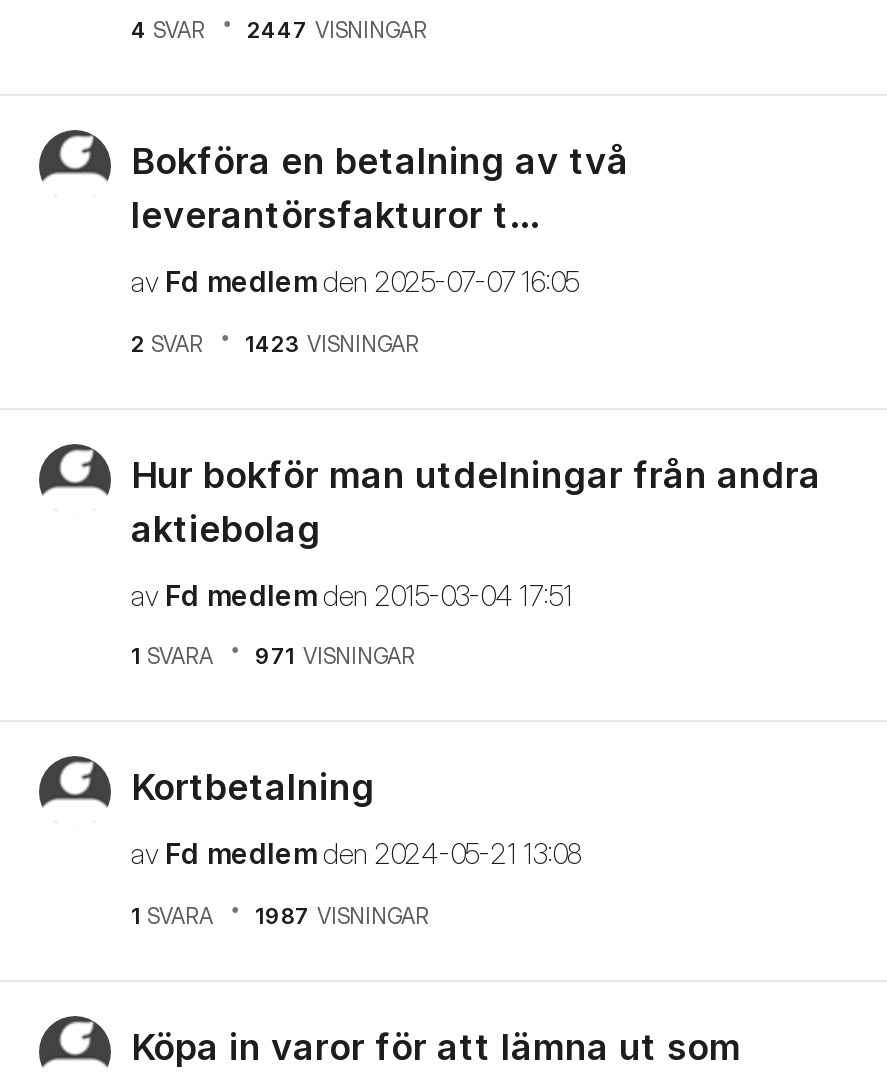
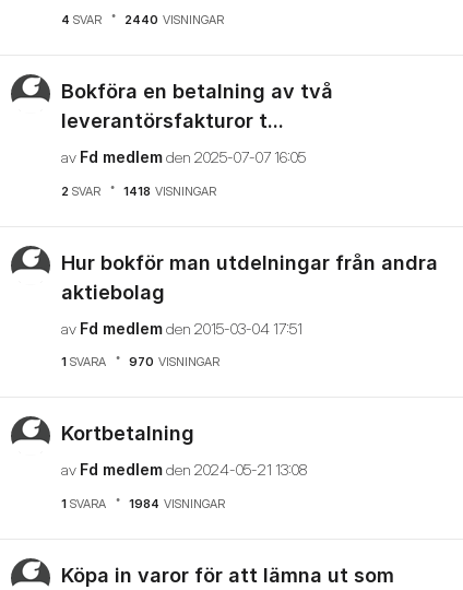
[131,16,427,44] 4 SVAR 2447 VISNINGAR -> [61,12,224,27] 4 SVAR 2440 VISNINGAR
[131,329,419,357] 2 SVAR 1423 VISNINGAR -> [61,183,216,198] 2 SVAR 1418 VISNINGAR
[131,642,415,670] 1 SVARA 971 VISNINGAR -> [61,354,219,369] 1 SVARA 970 VISNINGAR
[131,901,429,929] 1 SVARA 1987 VISNINGAR -> [61,495,225,511] 1 SVARA 1984 VISNINGAR

